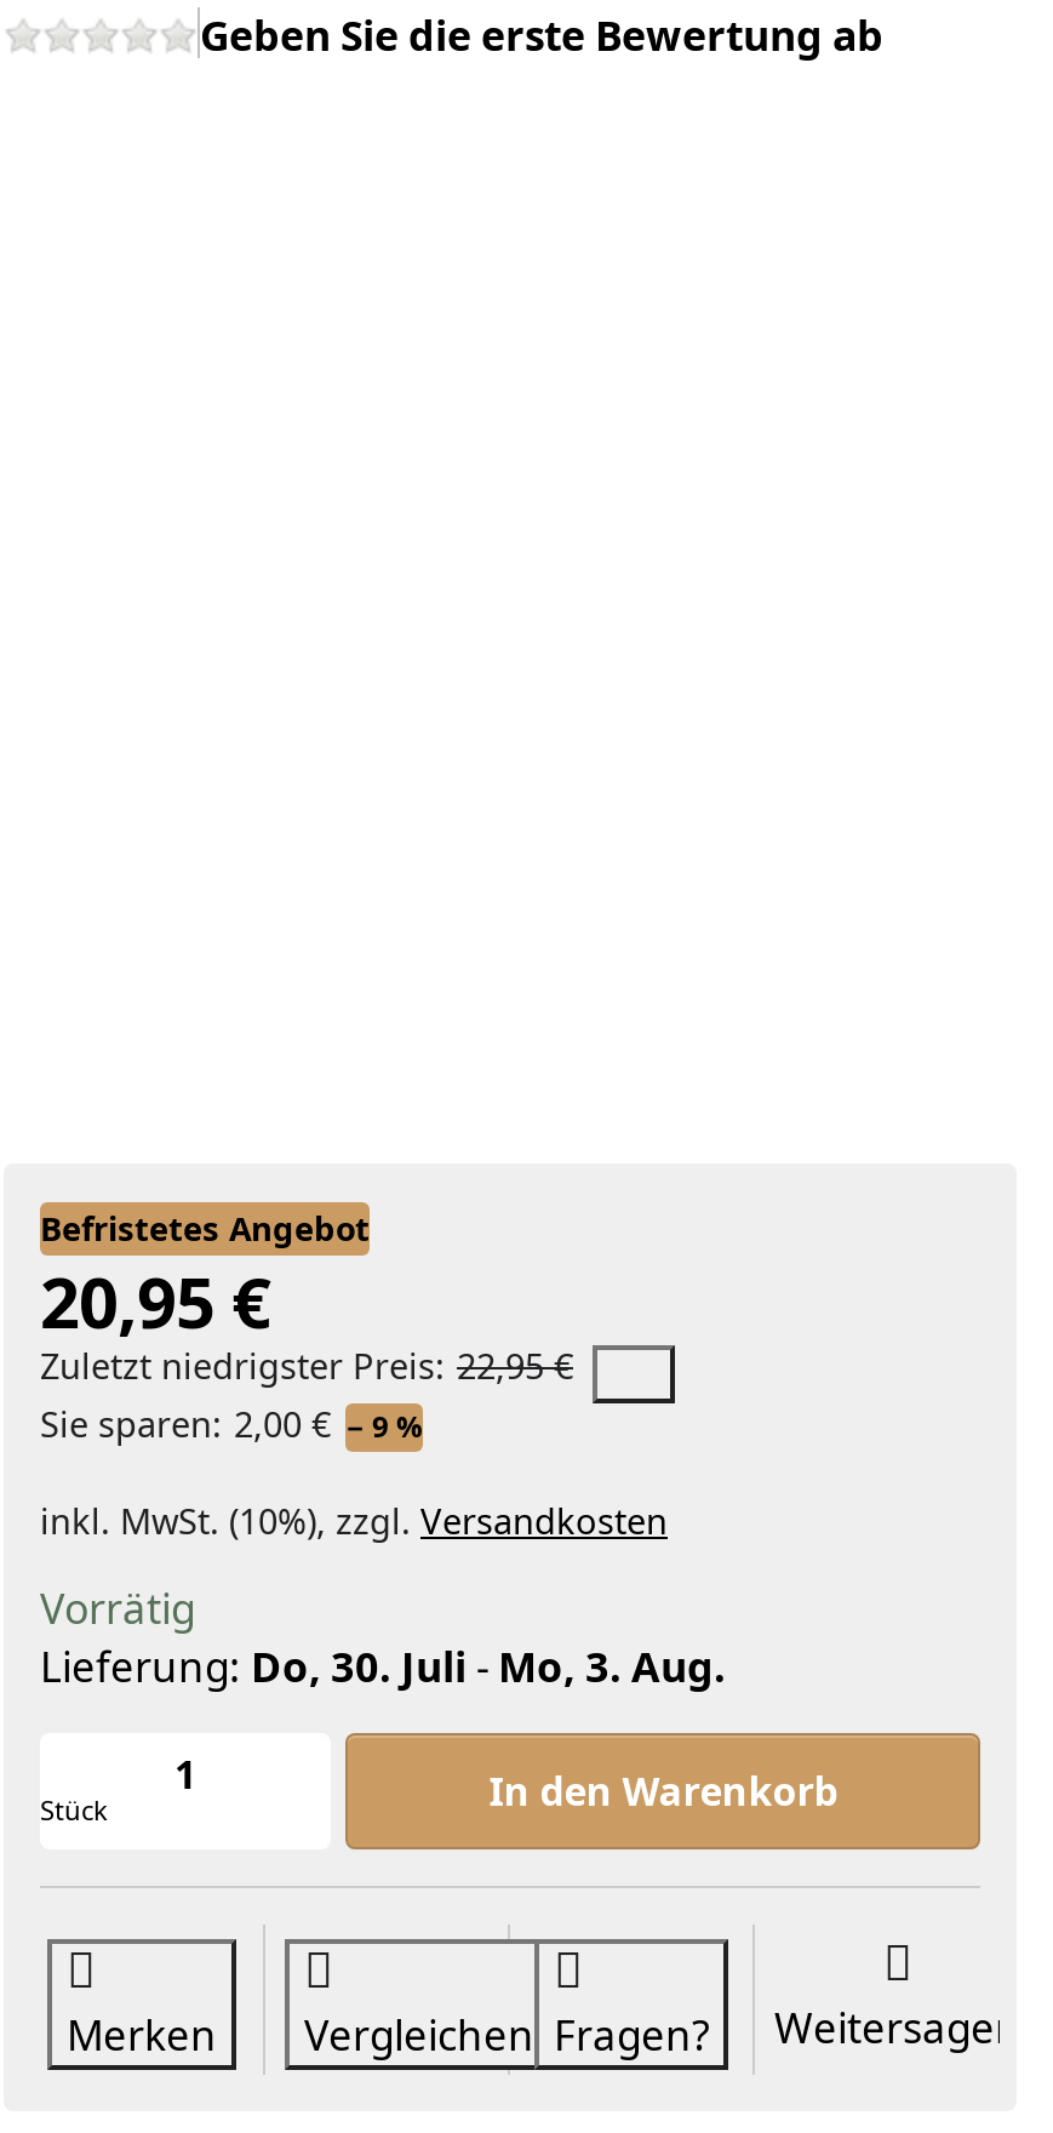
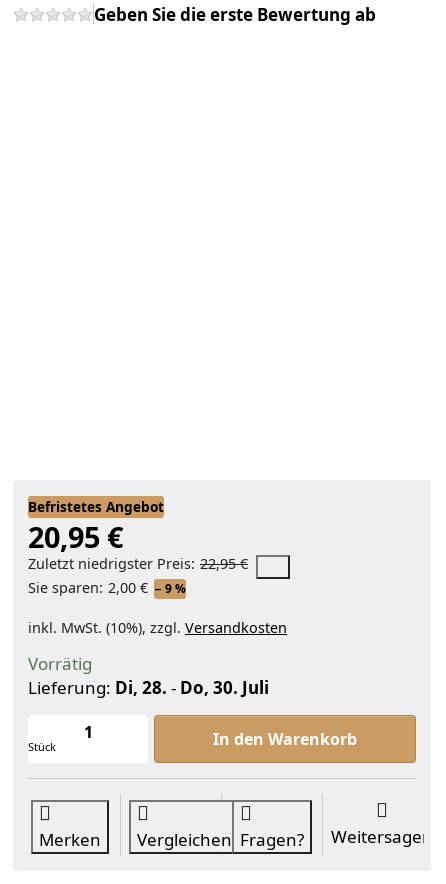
[40,1638,726,1694] Lieferung: Do, 30. Juli - Mo, 3. Aug. -> [28,676,269,699] Lieferung: Di, 28. - Do, 30. Juli

